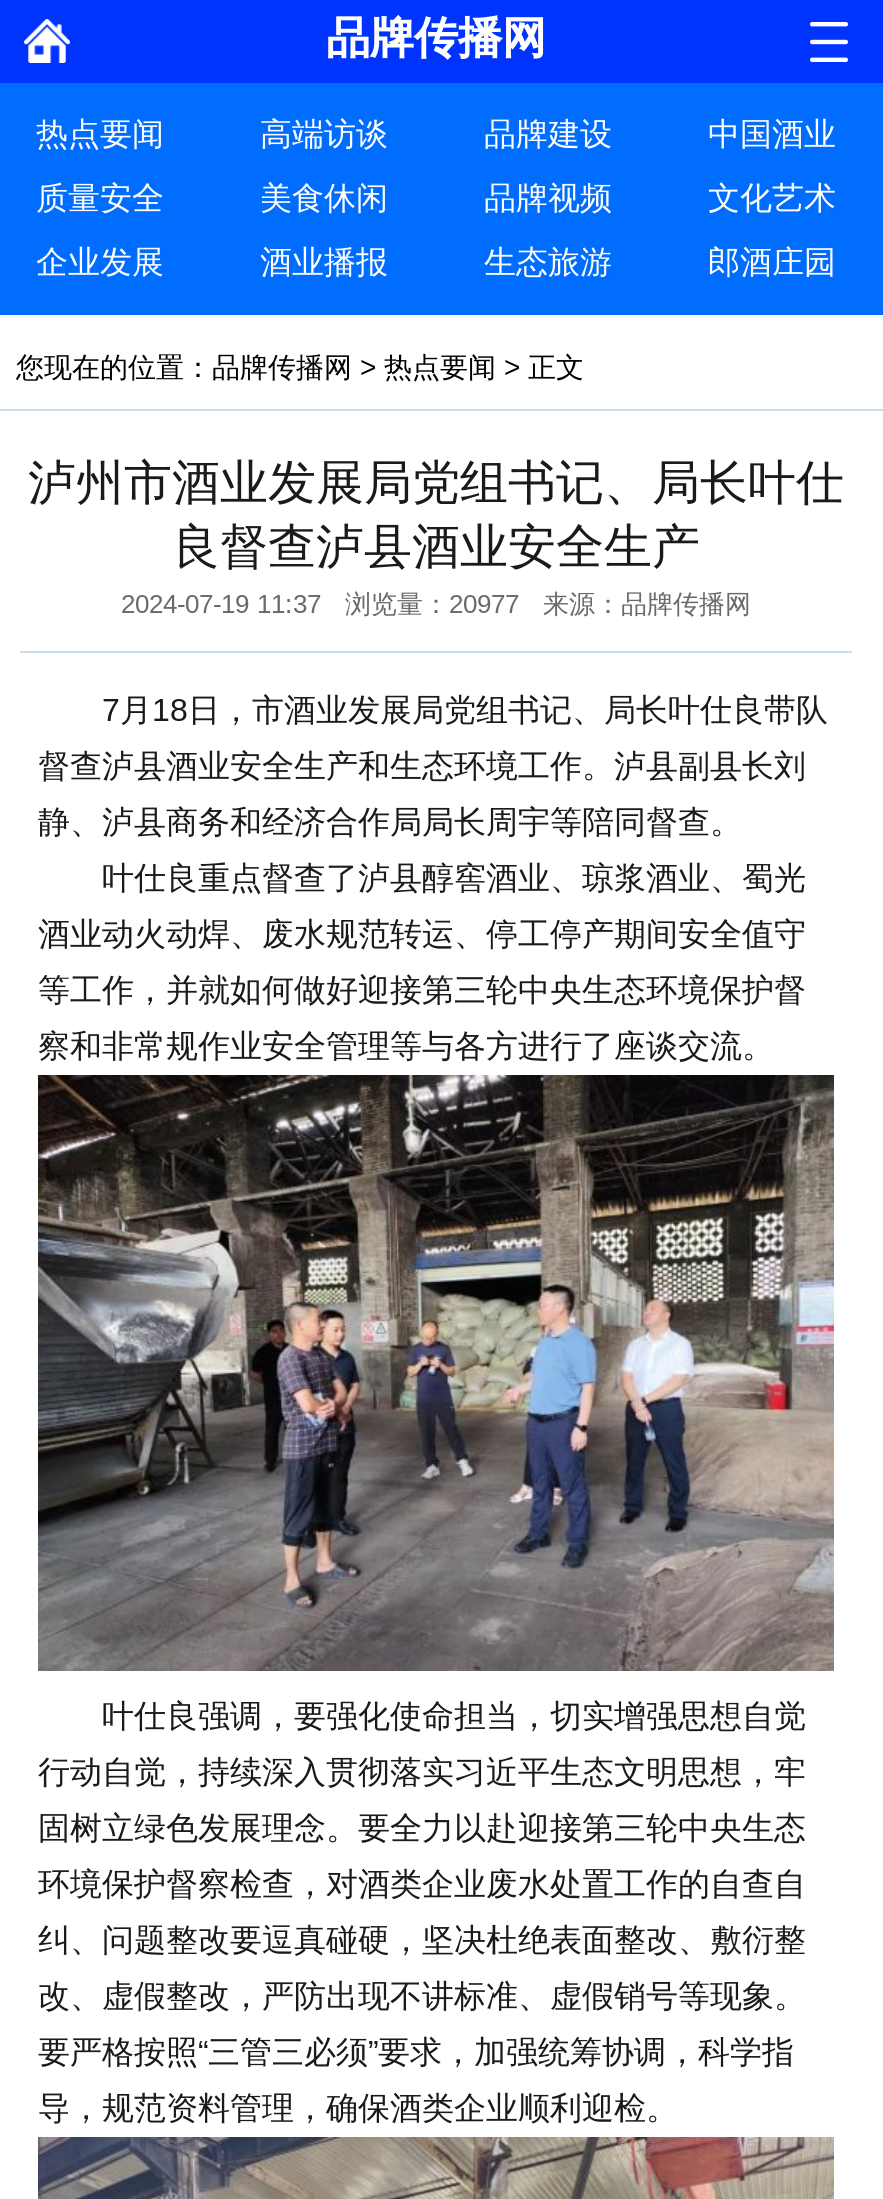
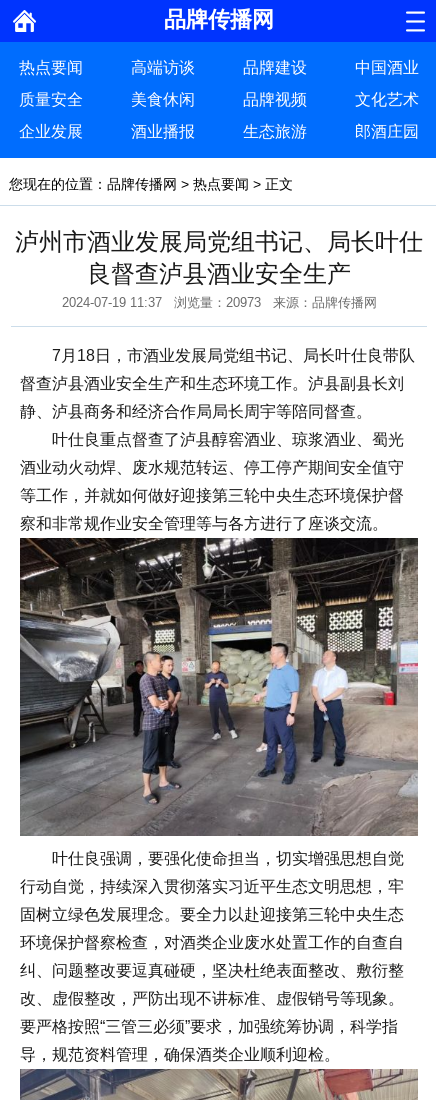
[121,589,751,619] 2024-07-19 11:37 浏览量：20977 来源：品牌传播网 -> [61,295,376,310] 2024-07-19 11:37 浏览量：20973 来源：品牌传播网

